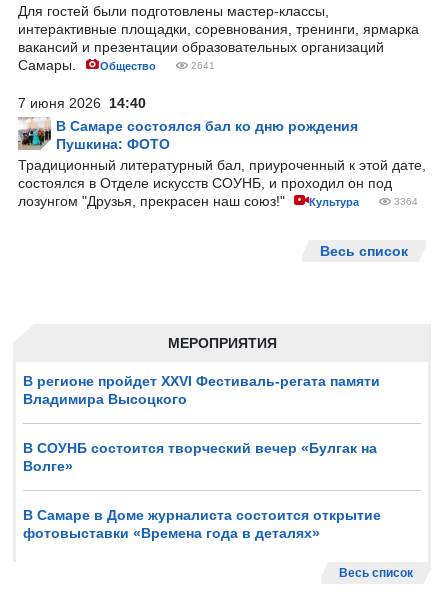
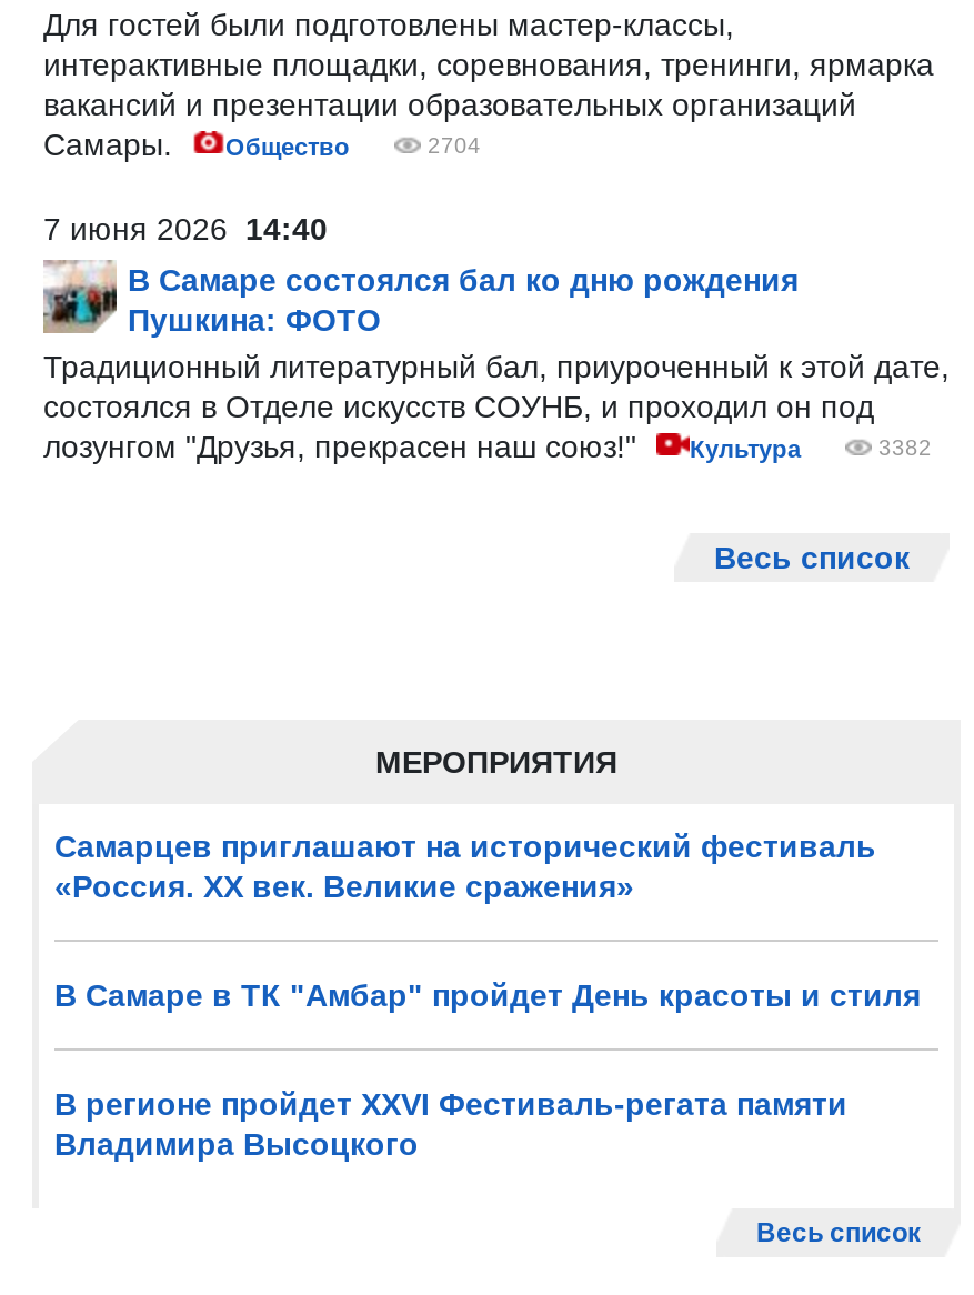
[191,60,215,71] 2641 -> [428,133,481,158] 2704
[394,196,418,207] 3364 -> [878,435,932,460] 3382
none -> [54,829,921,1013] Самарцев приглашают на исторический фестиваль | «Россия. ХХ век. Великие сражения» | В Самаре в ТК "Амбар" пройдет День красоты и стиля
moved [23,373,380,407] -> [54,1086,847,1162]: В регионе пройдет XXVI Фестиваль-регата памяти | Владимира Высоцкого
[23,440,381,541] В СОУНБ состоится творческий вечер «Булгак на | Волге» | В Самаре в Доме журналиста состоится открытие | фотовыставки «Времена года в деталях» -> none

